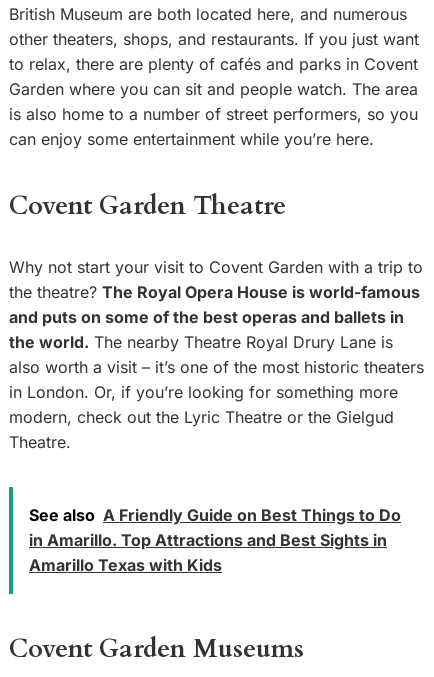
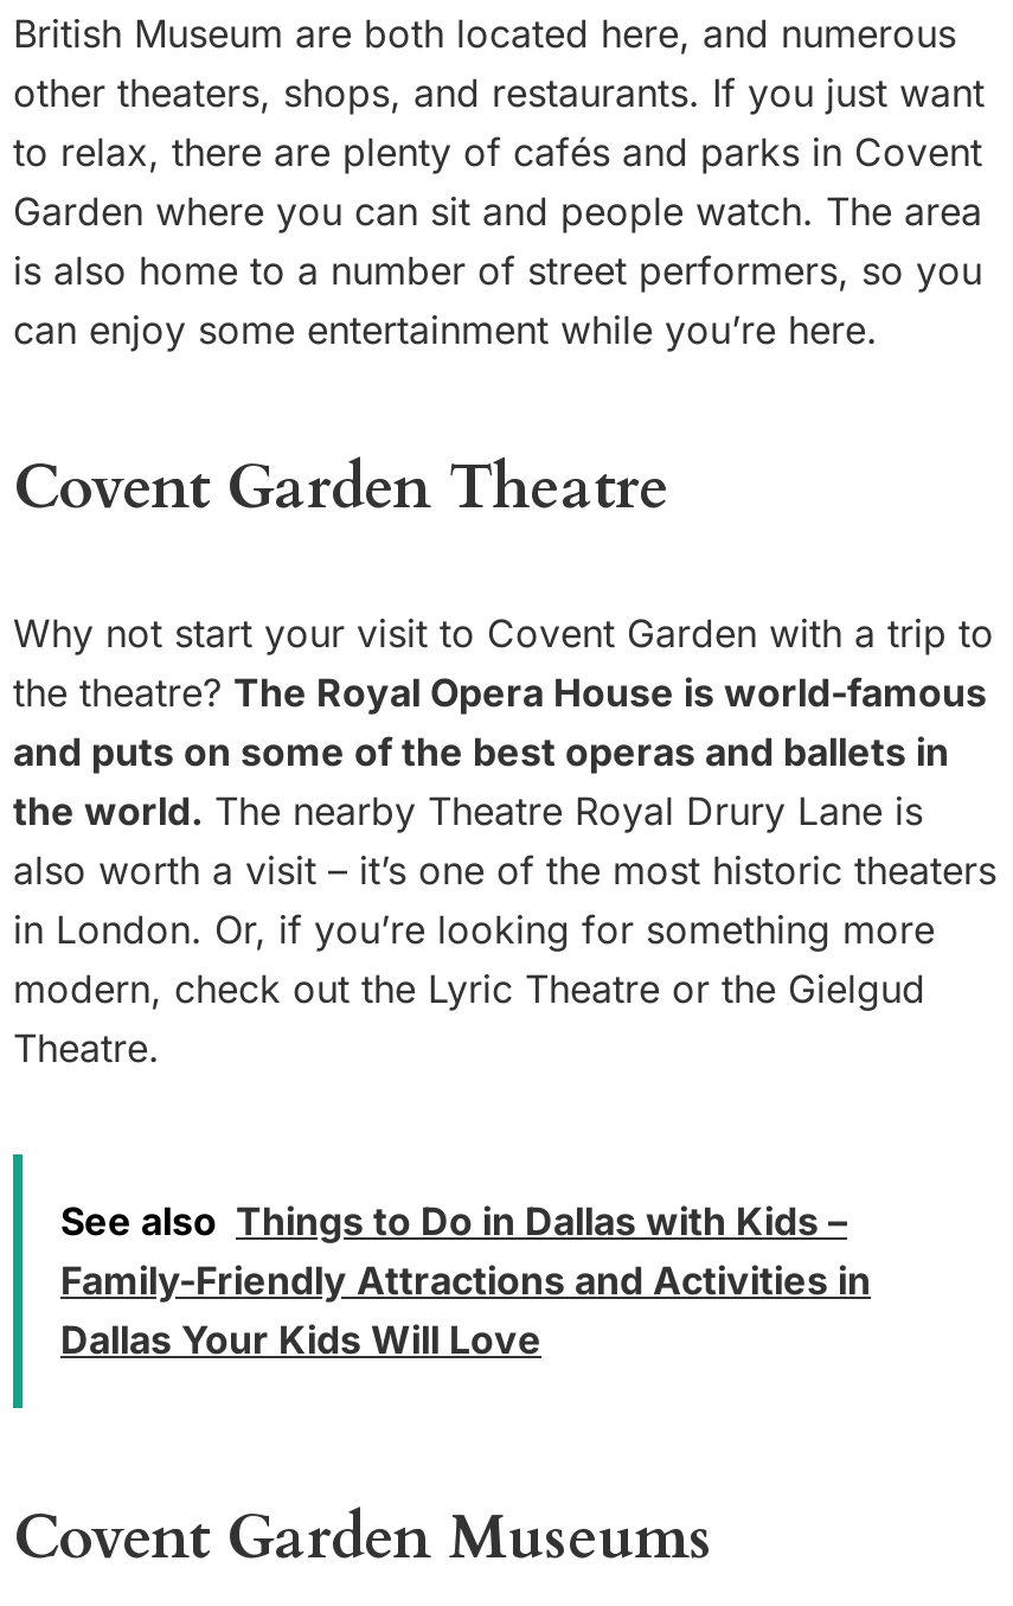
[29,505,401,575] See also A Friendly Guide on Best Things to Do | in Amarillo. Top Attractions and Best Sights in | Amarillo Texas with Kids -> [60,1197,871,1363] See also Things to Do in Dallas with Kids – | Family-Friendly Attractions and Activities in | Dallas Your Kids Will Love

